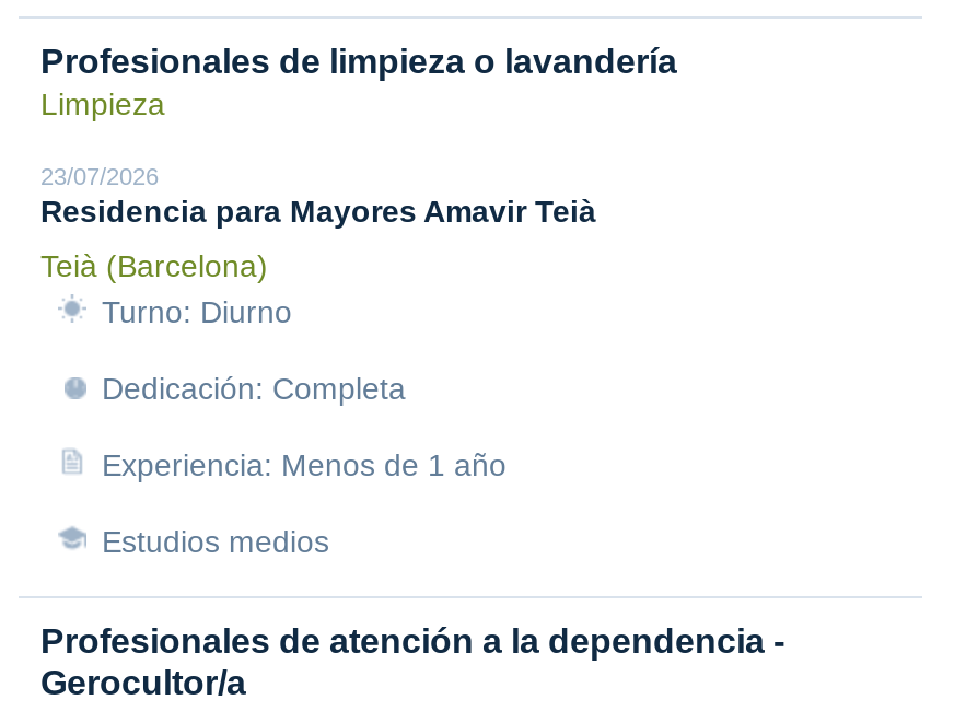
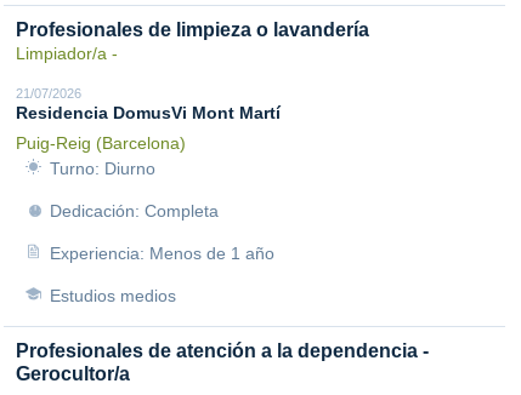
[40,86,165,121] Limpieza -> [16,44,118,63] Limpiador/a -
[40,163,596,229] 23/07/2026 | Residencia para Mayores Amavir Teià -> [16,86,281,122] 21/07/2026 | Residencia DomusVi Mont Martí
[40,248,268,283] Teià (Barcelona) -> [16,133,186,153] Puig-Reig (Barcelona)

